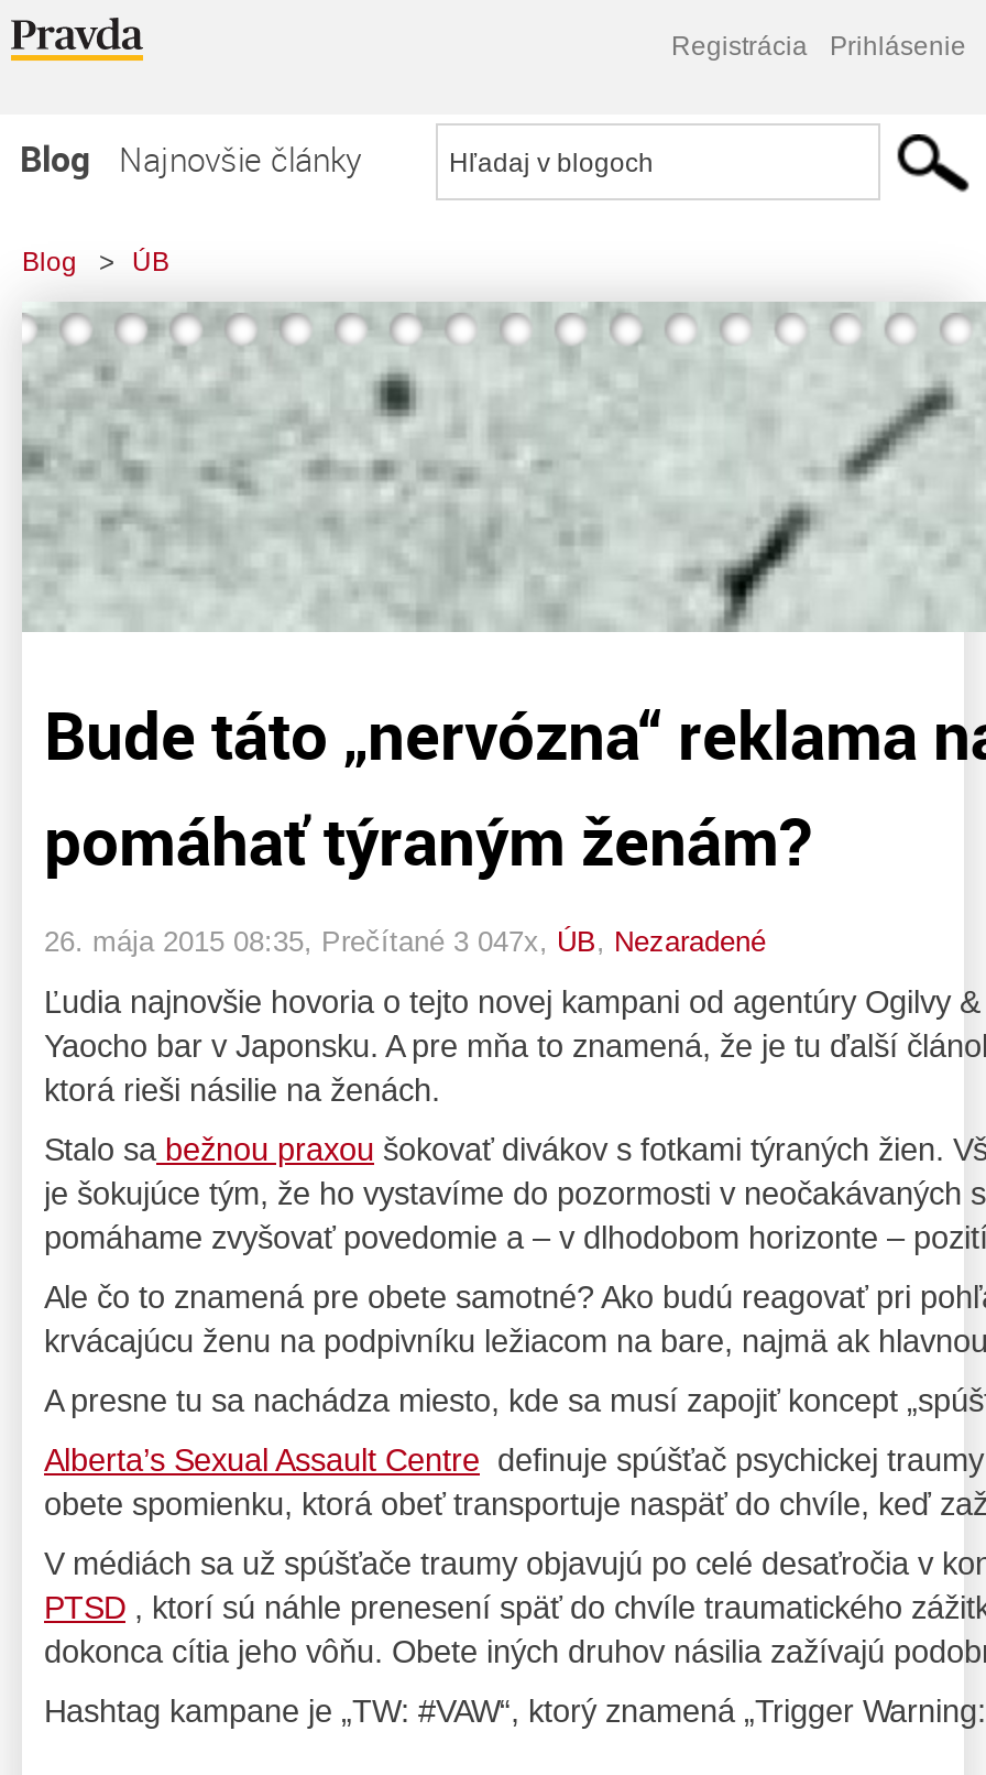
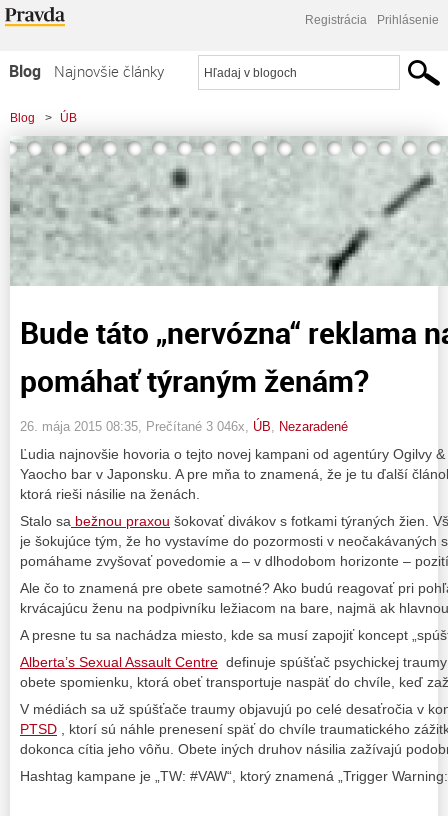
[44,924,766,957] 26. mája 2015 08:35, Prečítané 3 047x, ÚB, Nezaradené -> [20,418,348,433] 26. mája 2015 08:35, Prečítané 3 046x, ÚB, Nezaradené

